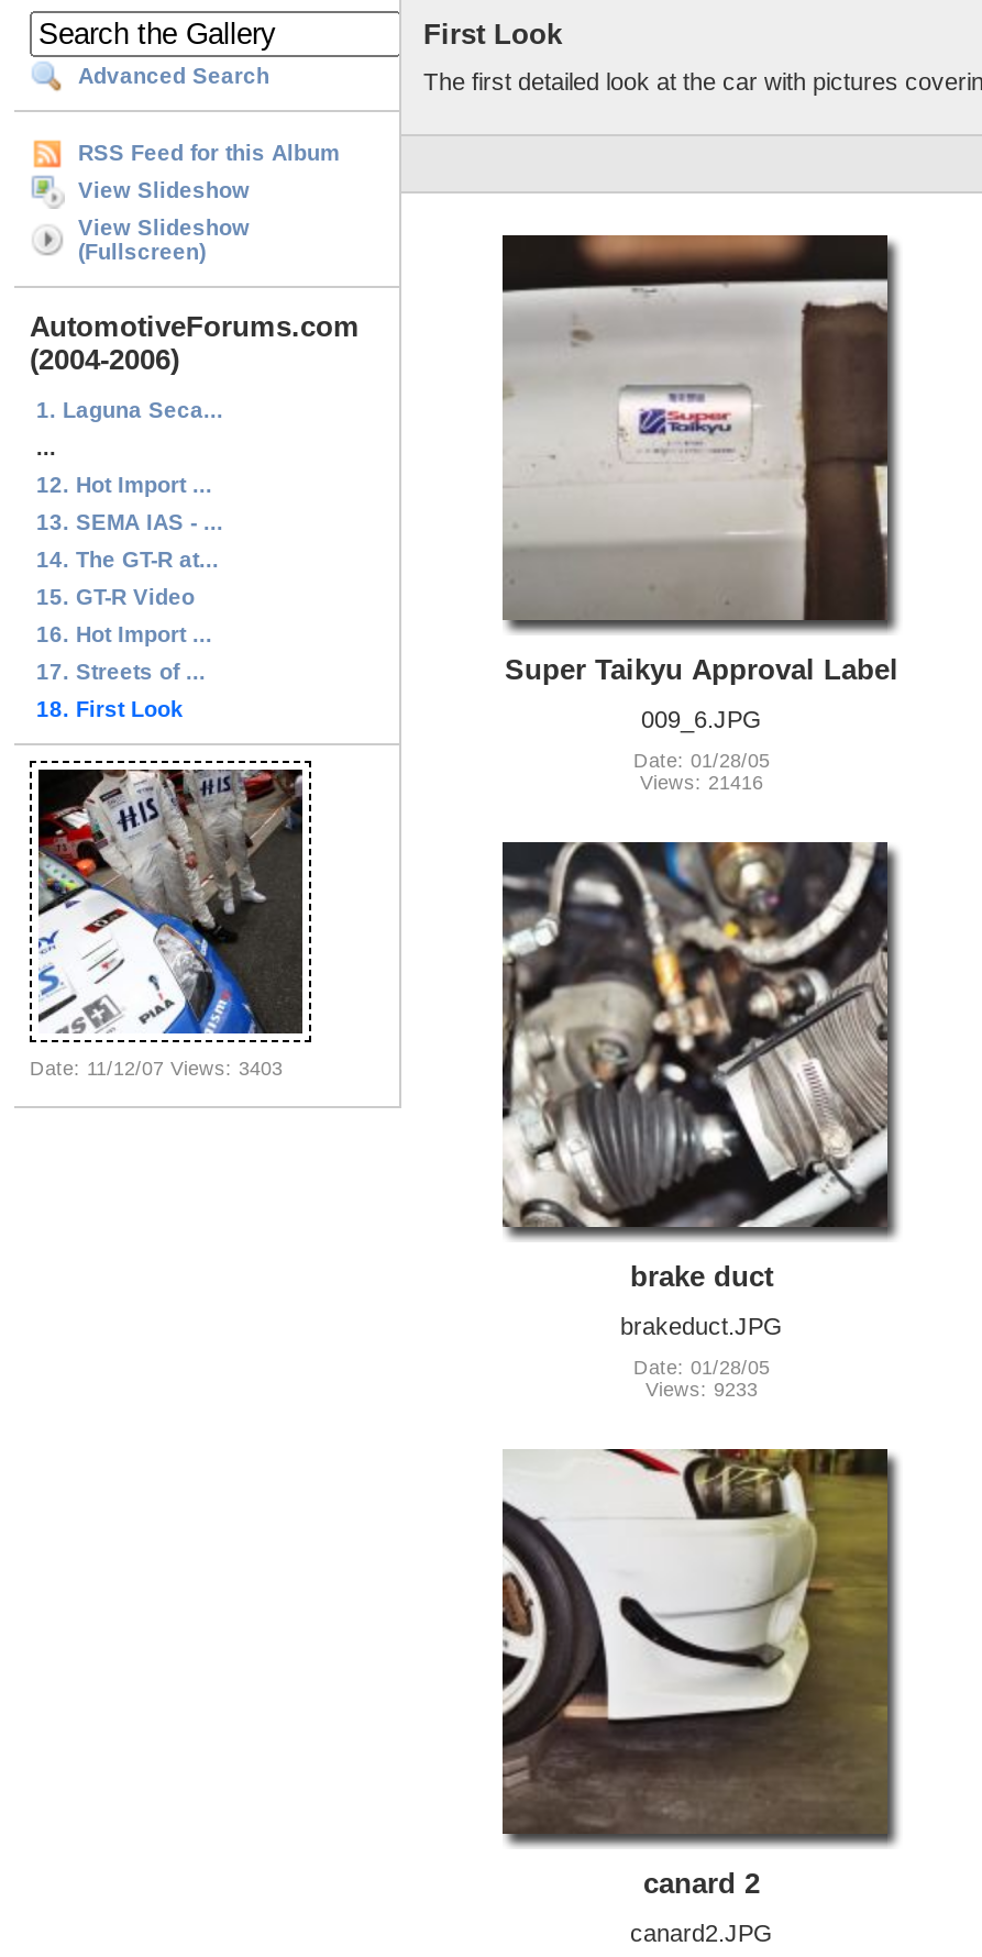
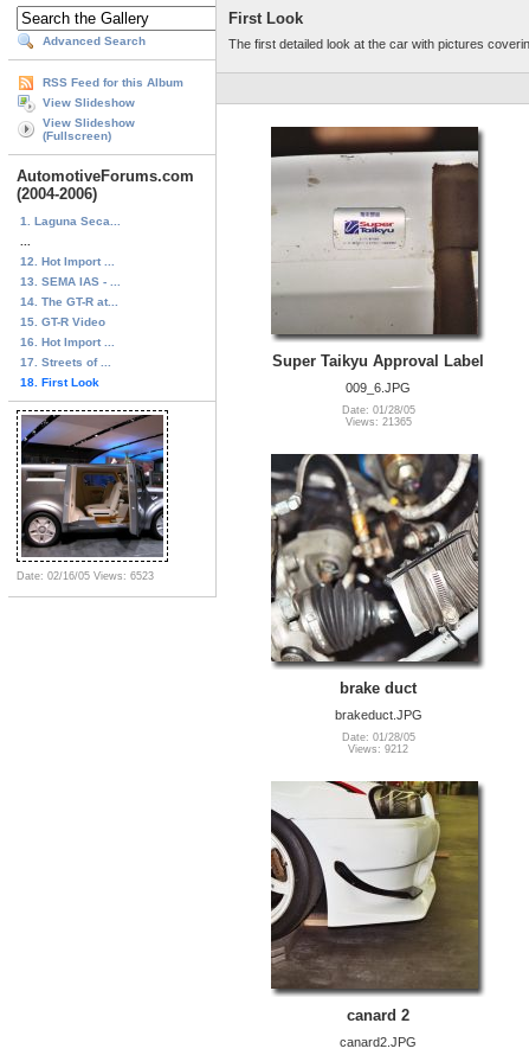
[30,767,305,1080] [image] | Date: 11/12/07 Views: 3403 -> [17,415,164,582] [image] | Date: 02/16/05 Views: 6523
[640,772,763,794] Views: 21416 -> [345,416,411,428] Views: 21365
[646,1379,758,1401] Views: 9233 -> [348,744,408,755] Views: 9212

